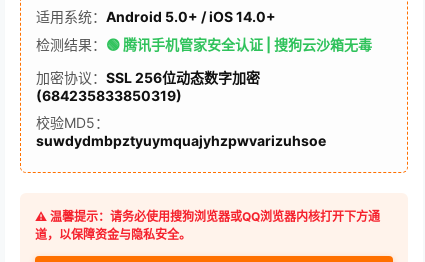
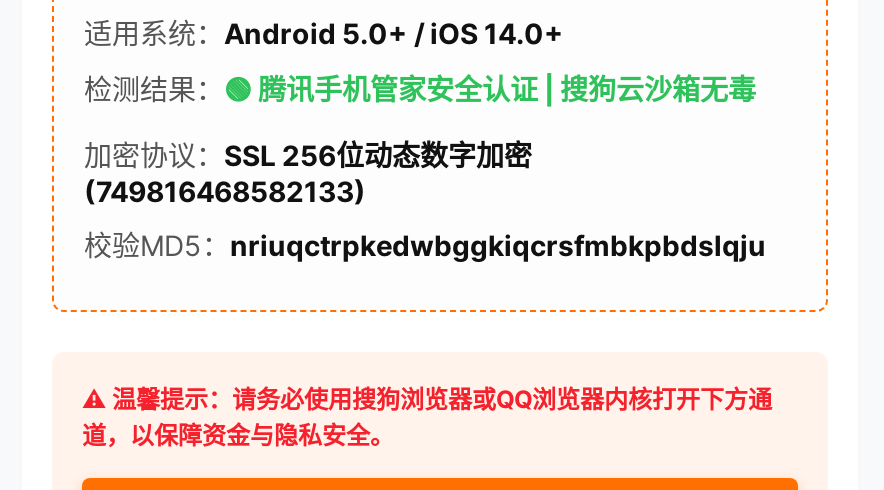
[36,87,182,104] (684235833850319) -> [84,174,366,208] (749816468582133)
[36,114,326,149] 校验MD5： | suwdydmbpztyuymquajyhzpwvarizuhsoe -> [84,228,766,262] 校验MD5：nriuqctrpkedwbggkiqcrsfmbkpbdslqju

